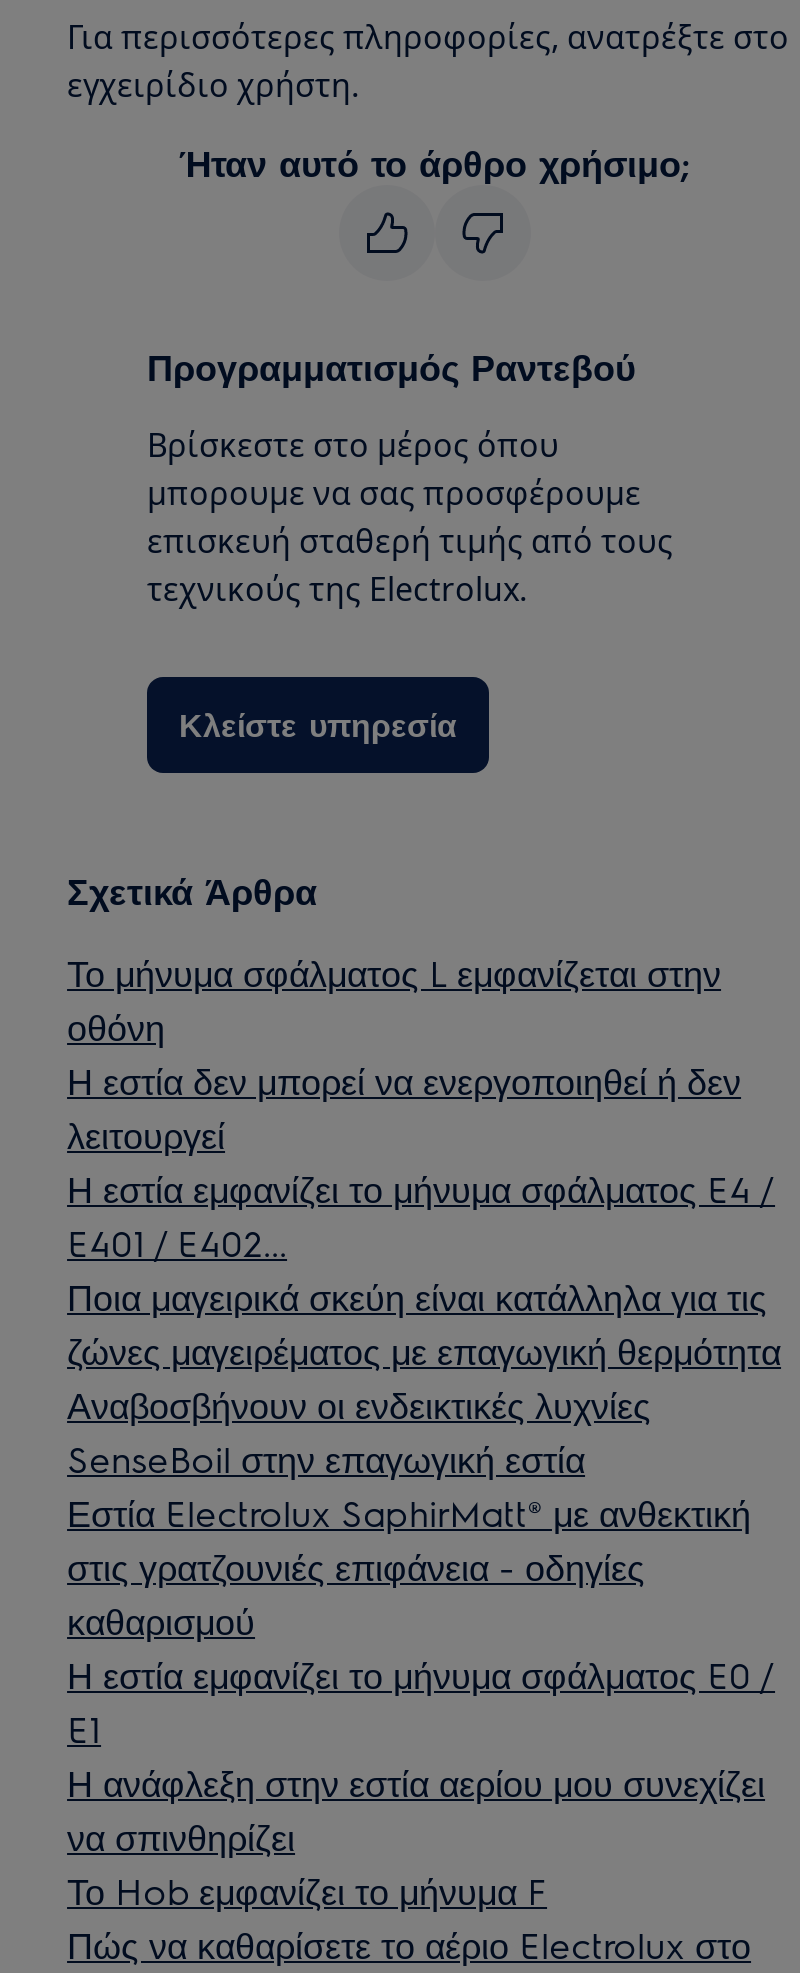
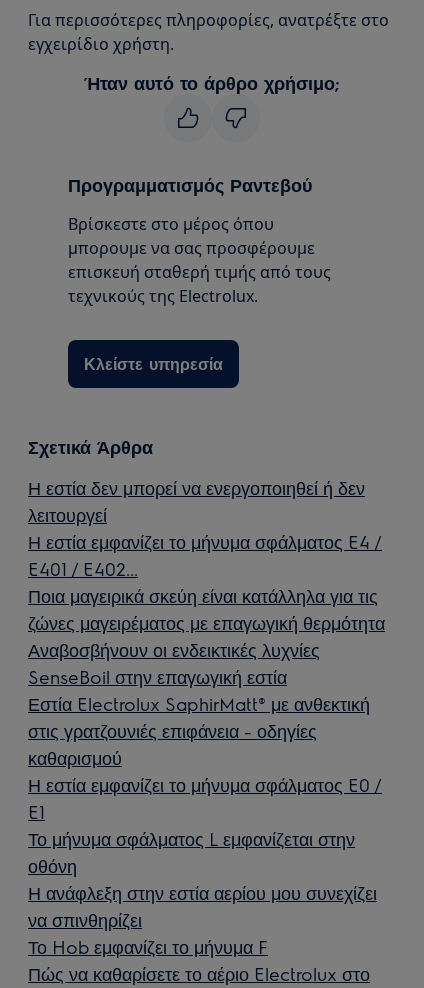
moved [67,949,721,1049] -> [28,827,355,877]: Το μήνυμα σφάλματος L εμφανίζεται στην | οθόνη
moved [67,1057,781,1643] -> [28,476,385,769]: Η εστία δεν μπορεί να ενεργοποιηθεί ή δεν | λειτουργεί | Η εστία εμφανίζει το μήνυμα σφάλματος E4 / | ... | στις γρατζουνιές επιφάνεια - οδηγίες | καθαρισμού

